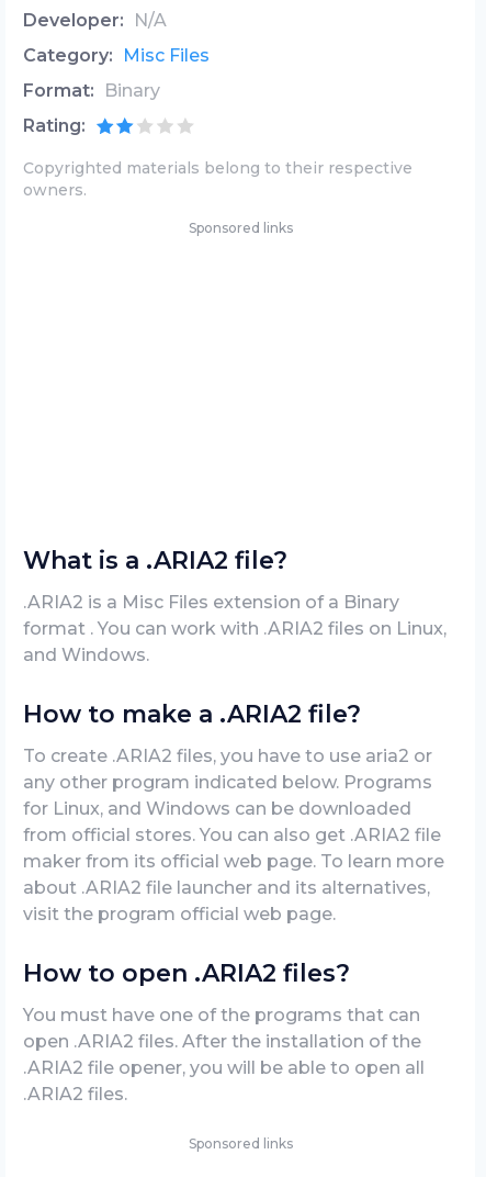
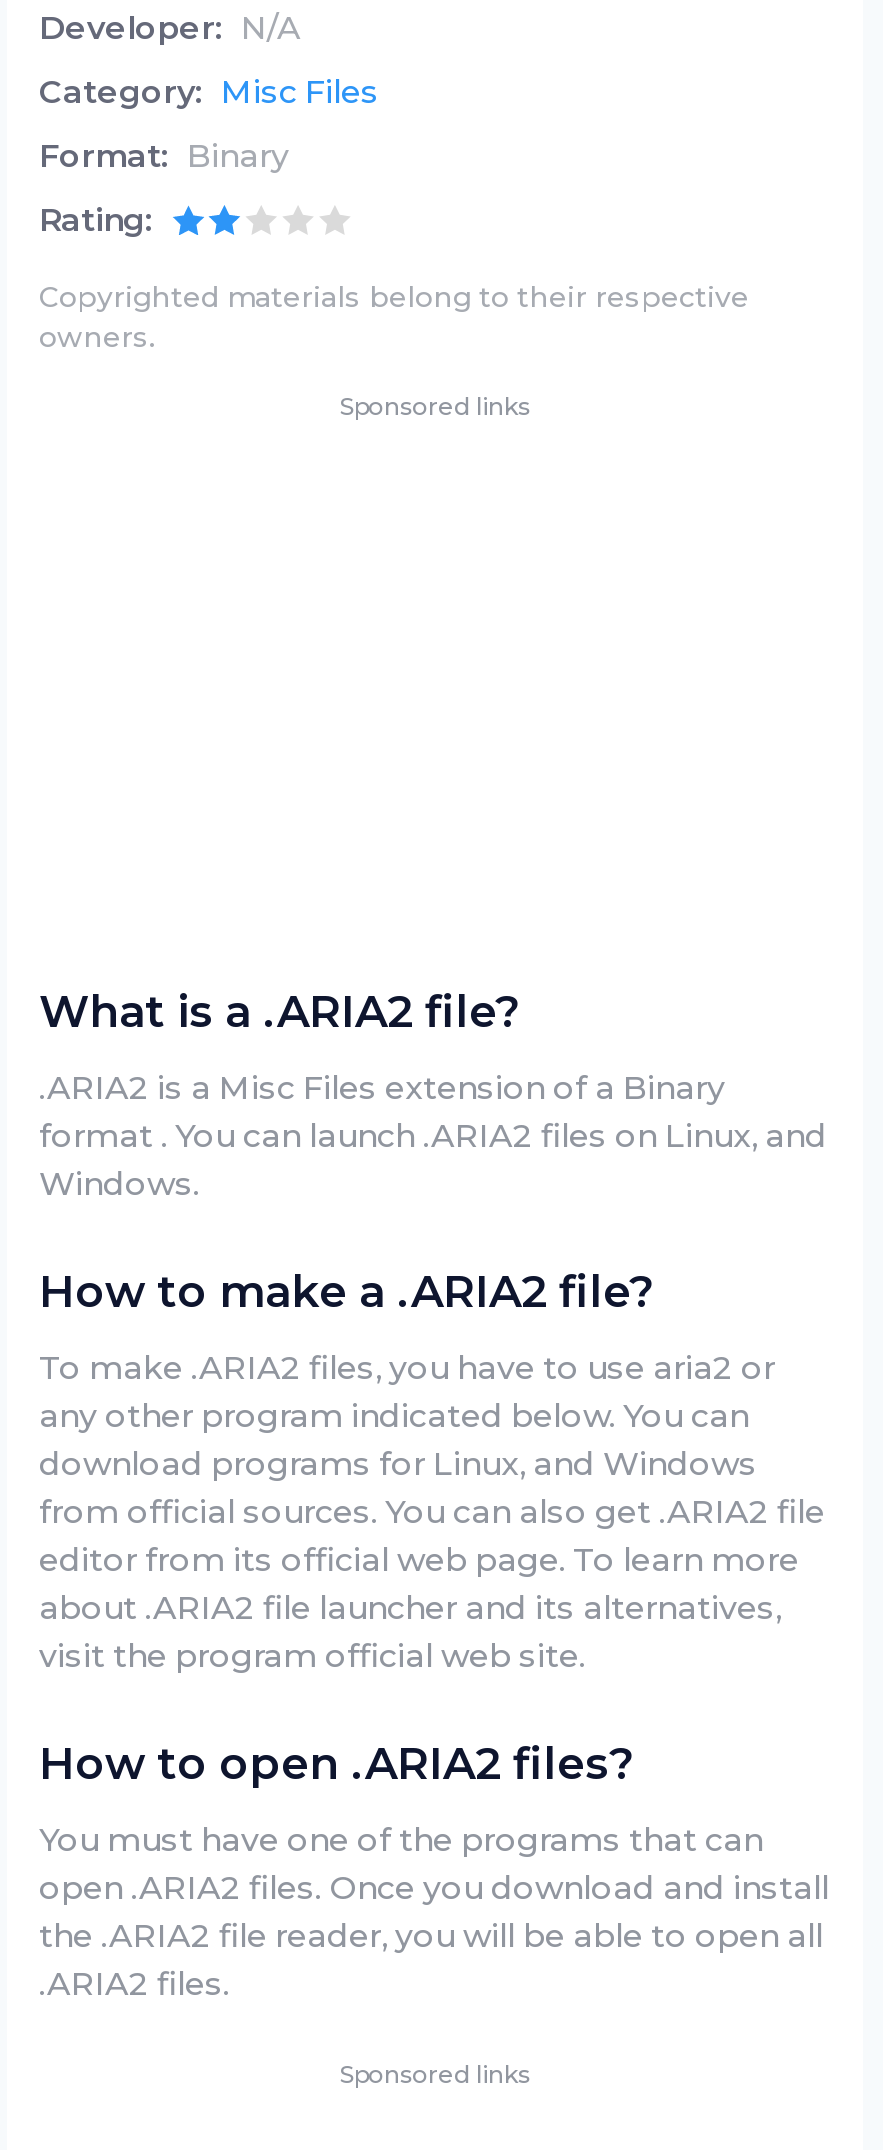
[23,618,447,665] format . You can work with .ARIA2 files on Linux, | and Windows. -> [39,1117,827,1203] format . You can launch .ARIA2 files on Linux, and | Windows.
[23,746,444,872] To create .ARIA2 files, you have to use aria2 or | any other program indicated below. Programs | for Linux, and Windows can be downloaded | from official stores. You can also get .ARIA2 file | maker from its official web page. To learn more -> [39,1349,825,1579] To make .ARIA2 files, you have to use aria2 or | any other program indicated below. You can | download programs for Linux, and Windows | from official sources. You can also get .ARIA2 file | editor from its official web page. To learn more
[23,904,336,924] visit the program official web page. -> [39,1637,585,1675] visit the program official web site.
[23,1031,425,1078] open .ARIA2 files. After the installation of the | .ARIA2 file opener, you will be able to open all -> [39,1869,829,1955] open .ARIA2 files. Once you download and install | the .ARIA2 file reader, you will be able to open all

